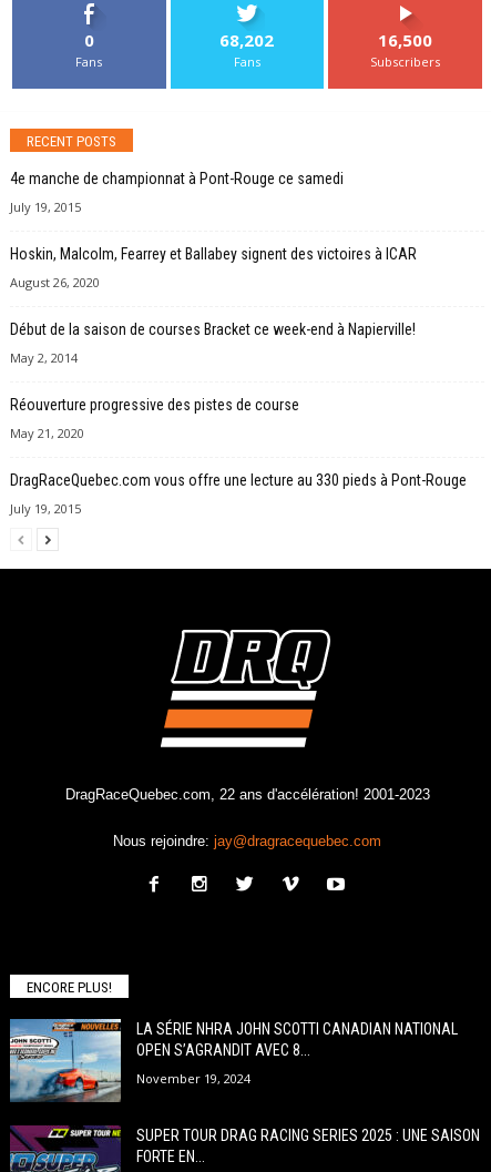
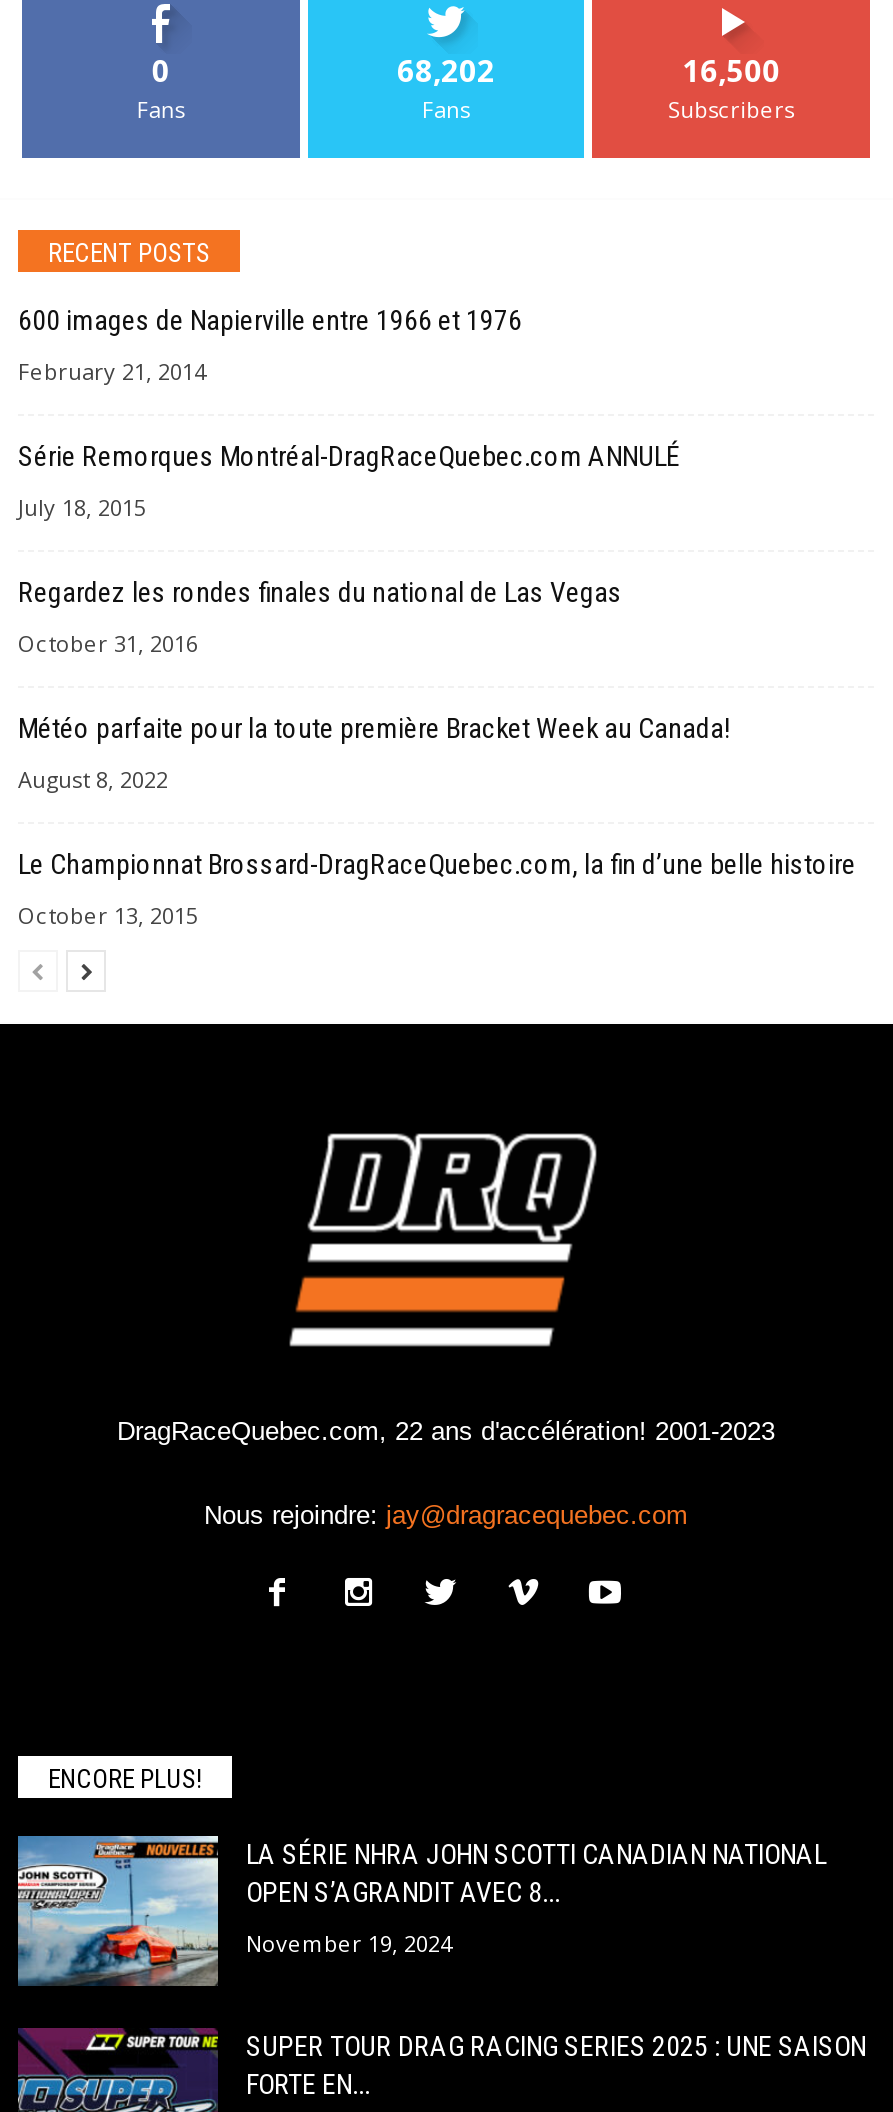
[10,170,344,188] 4e manche de championnat à Pont-Rouge ce samedi -> [18,305,522,337] 600 images de Napierville entre 1966 et 1976
[10,199,81,215] July 19, 2015 -> [18,357,206,387] February 21, 2014
[10,245,417,263] Hoskin, Malcolm, Fearrey et Ballabey signent des victoires à ICAR -> [18,441,680,473] Série Remorques Montréal-DragRaceQuebec.com ANNULÉ
[10,274,100,291] August 26, 2020 -> [18,493,146,523] July 18, 2015
[10,321,416,339] Début de la saison de courses Bracket ce week-end à Napierville! -> [18,577,622,609] Regardez les rondes finales du national de Las Vegas
[10,350,78,366] May 2, 2014 -> [18,629,198,659] October 31, 2016
[10,396,299,414] Réouverture progressive des pistes de course -> [18,713,730,745] Météo parfaite pour la toute première Bracket Week au Canada!
[10,425,84,442] May 21, 2020 -> [18,765,168,795] August 8, 2022
[10,472,467,489] DragRaceQuebec.com vous offre une lecture au 330 pieds à Pont-Rouge -> [18,849,856,881] Le Championnat Brossard-DragRaceQuebec.com, la fin d’une belle histoire
[10,500,81,517] July 19, 2015 -> [18,901,198,931] October 13, 2015

